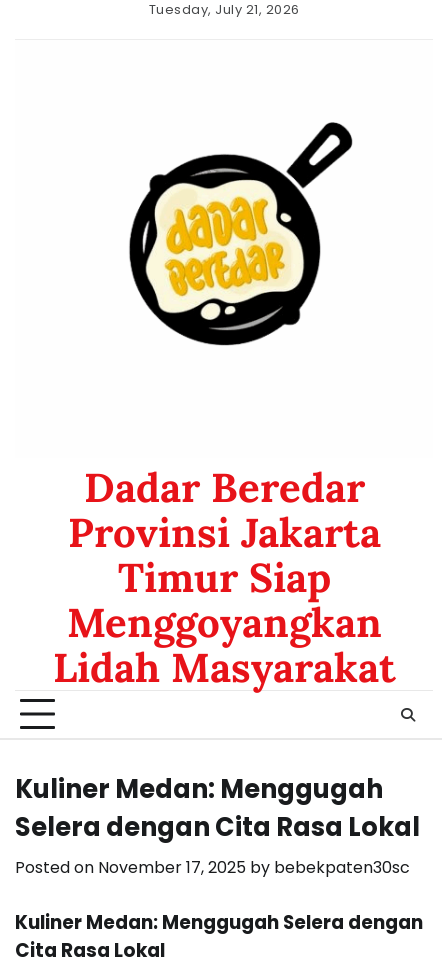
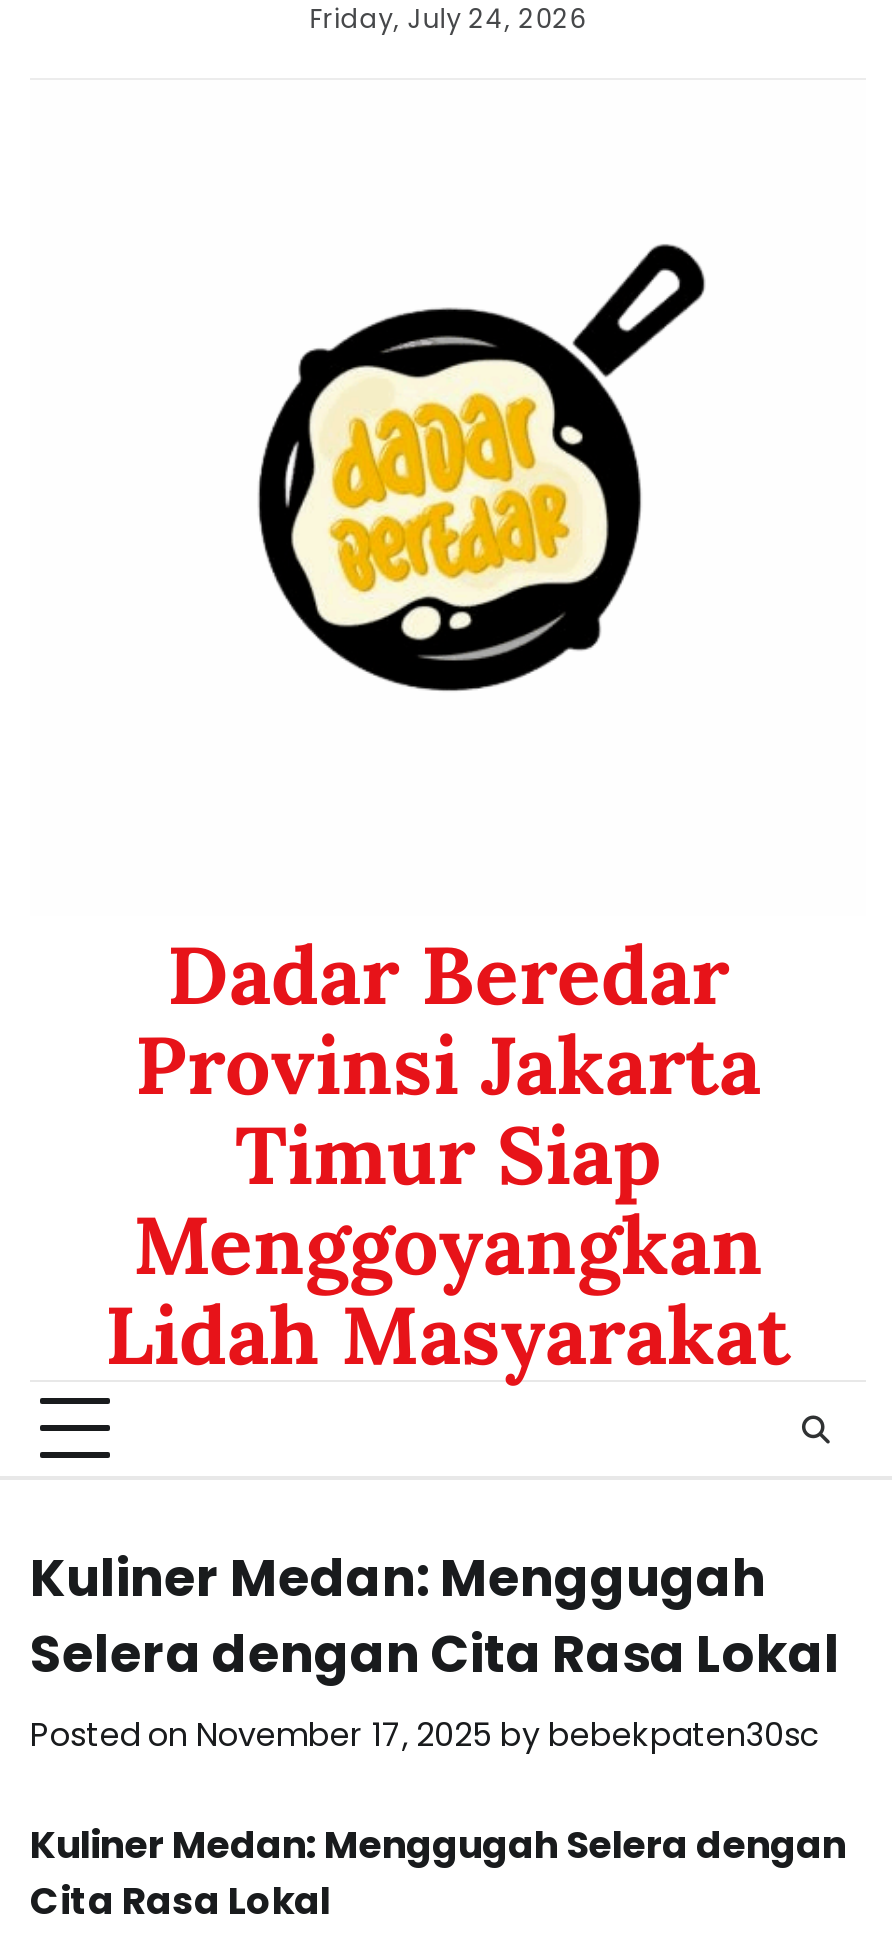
[148,0,299,19] Tuesday, July 21, 2026 -> [310,0,586,38] Friday, July 24, 2026

